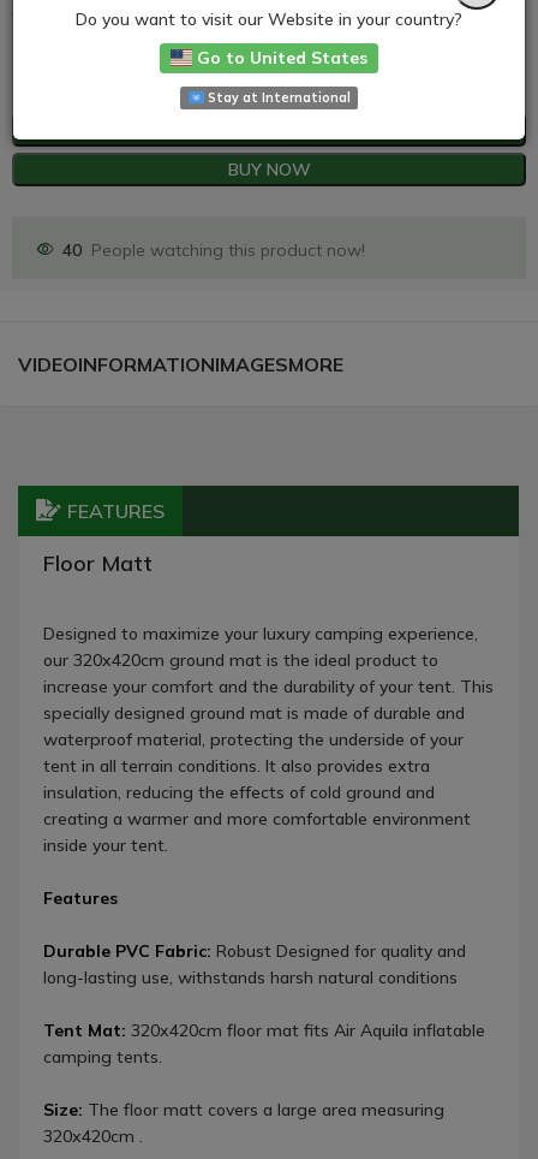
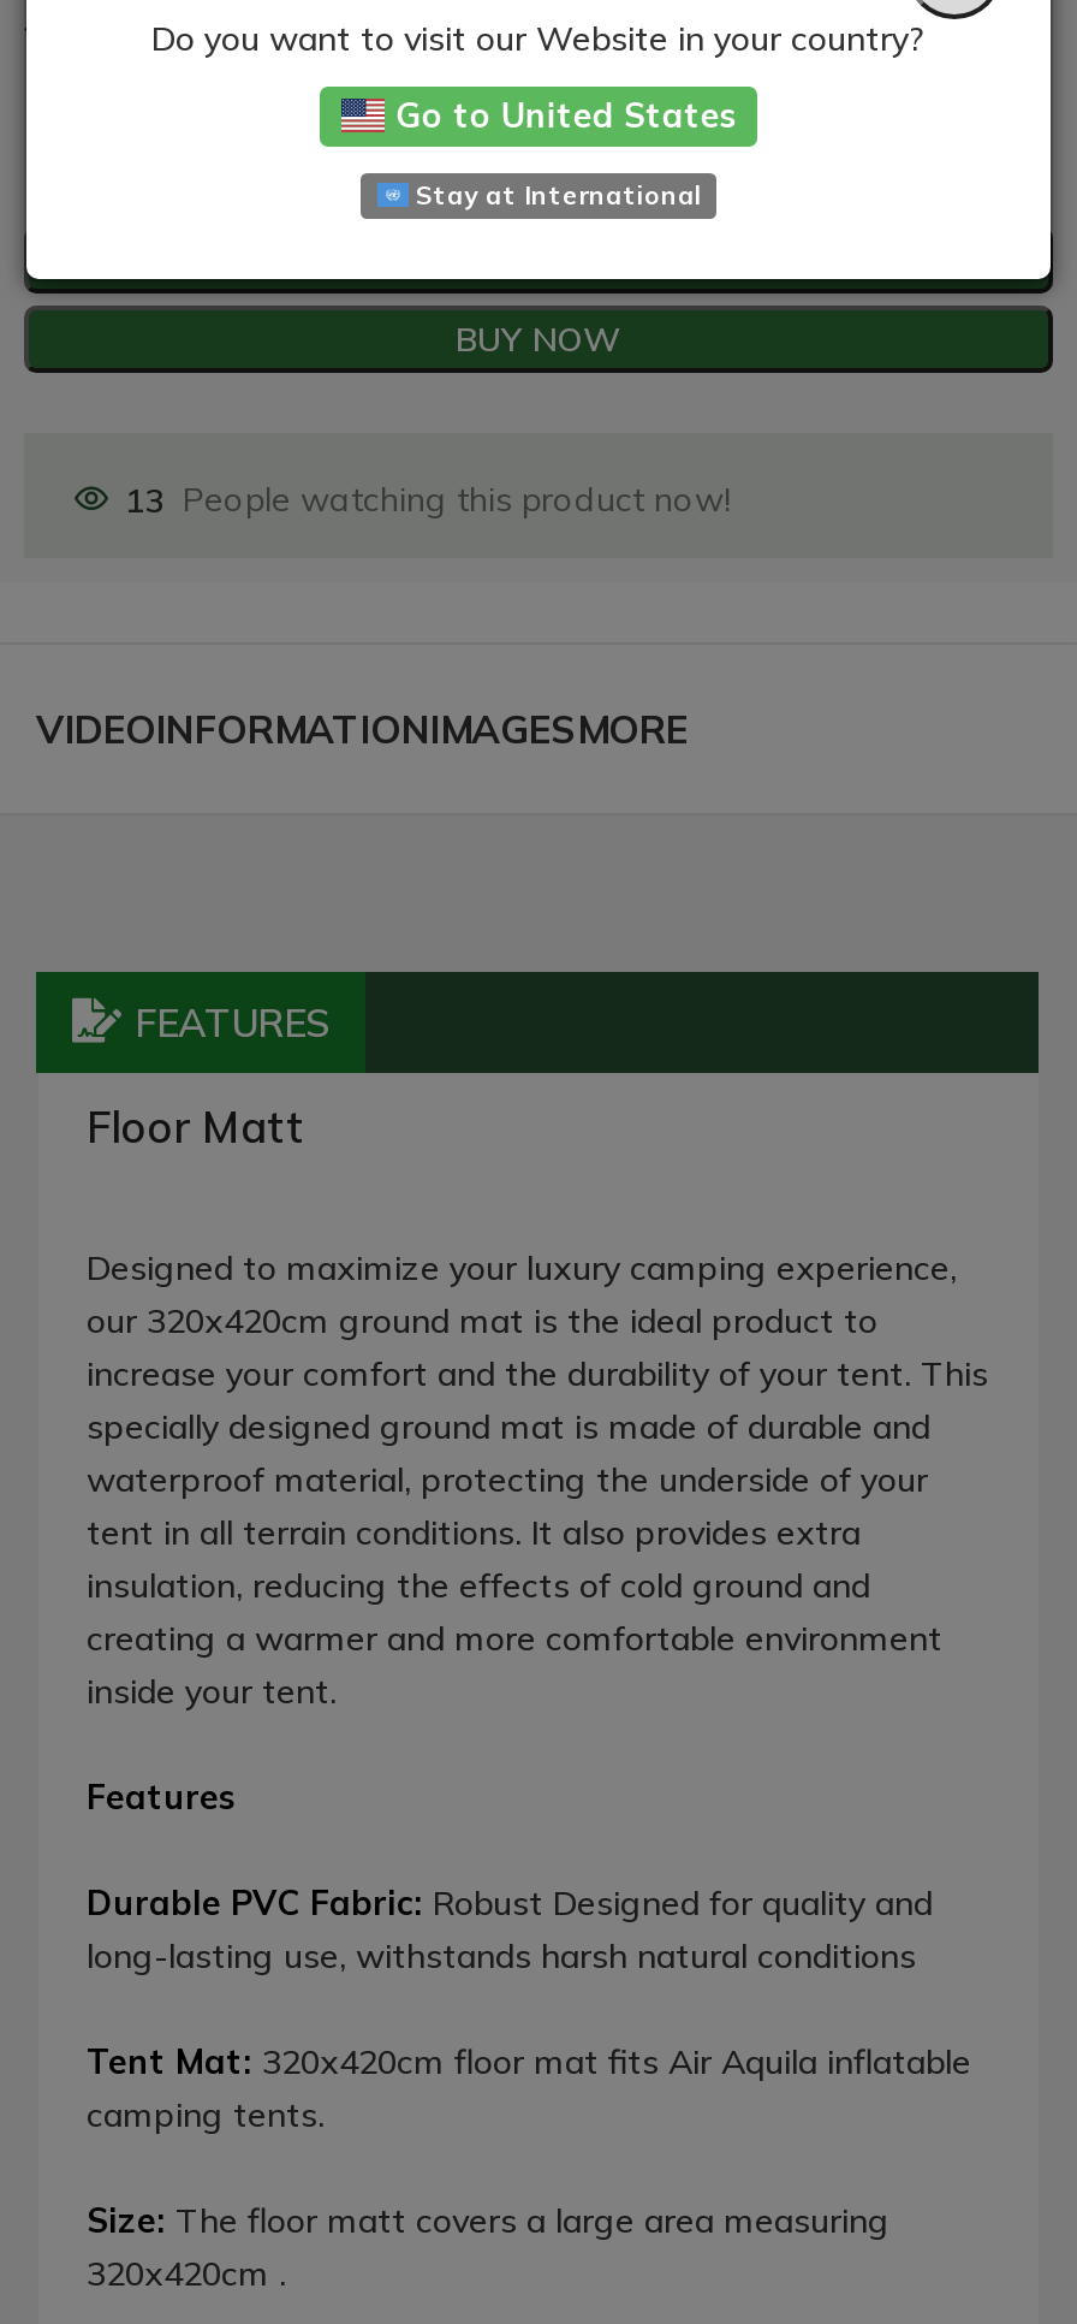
[62,239,365,261] 40 People watching this product now! -> [125,478,731,521] 13 People watching this product now!

